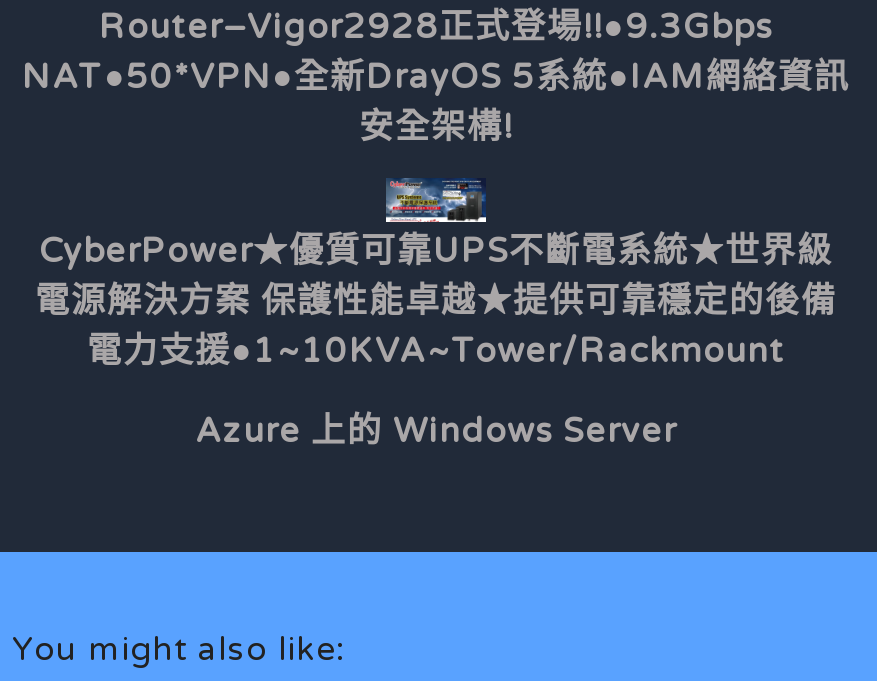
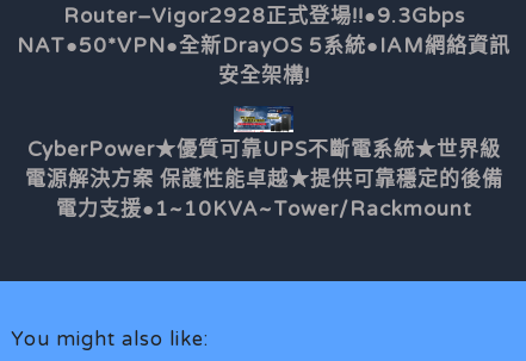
[195,411,677,453] Azure 上的 Windows Server -> none

